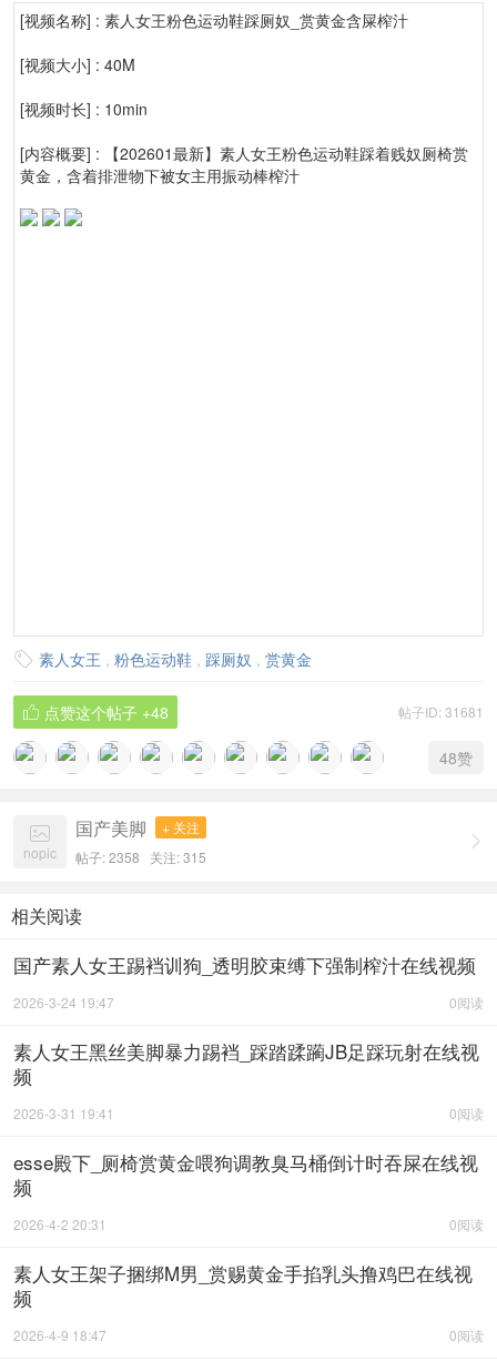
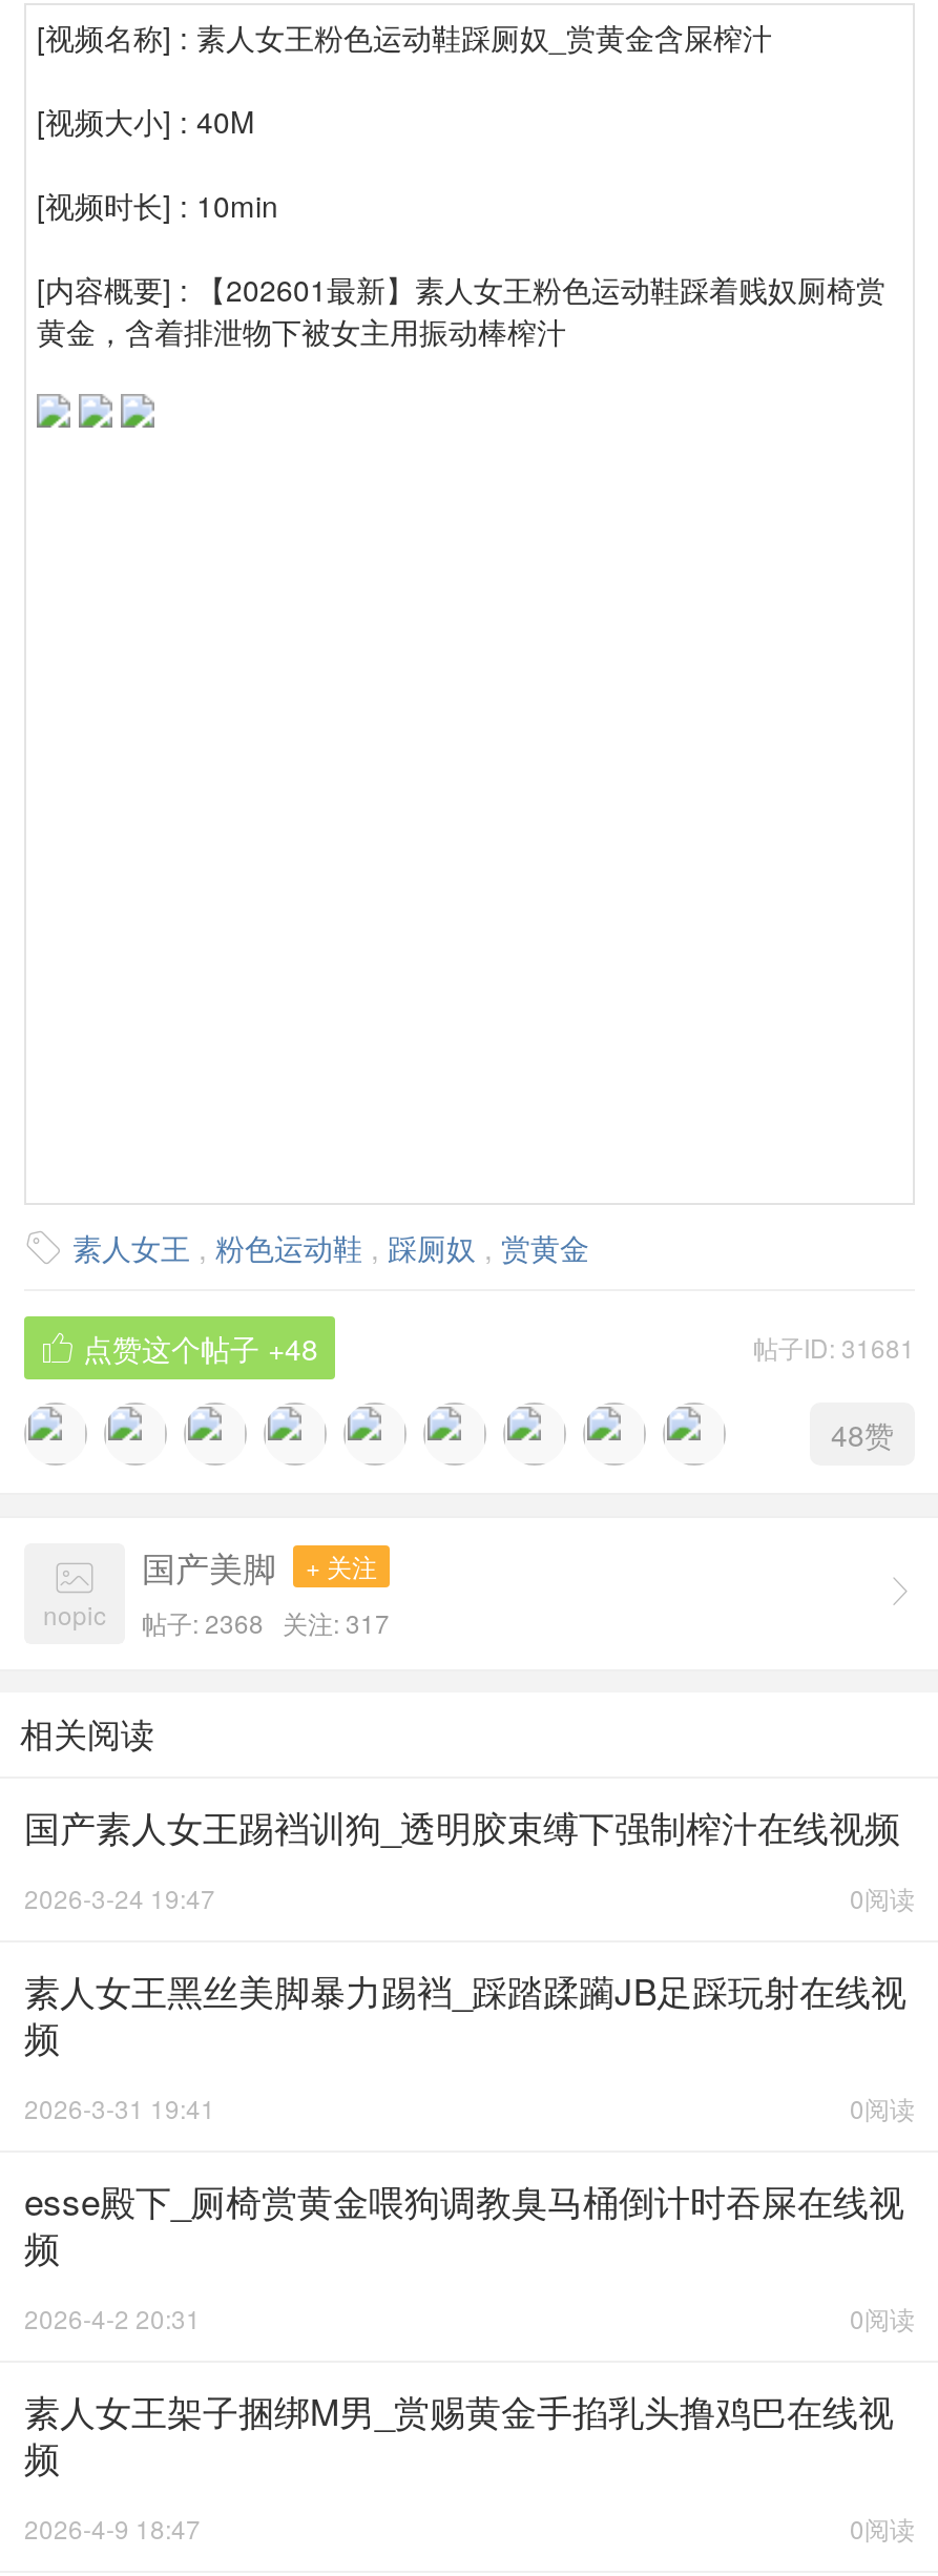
[23,843,206,866] nopic 帖子: 2358关注: 315 -> [43,1596,390,1640] nopic 帖子: 2368关注: 317

